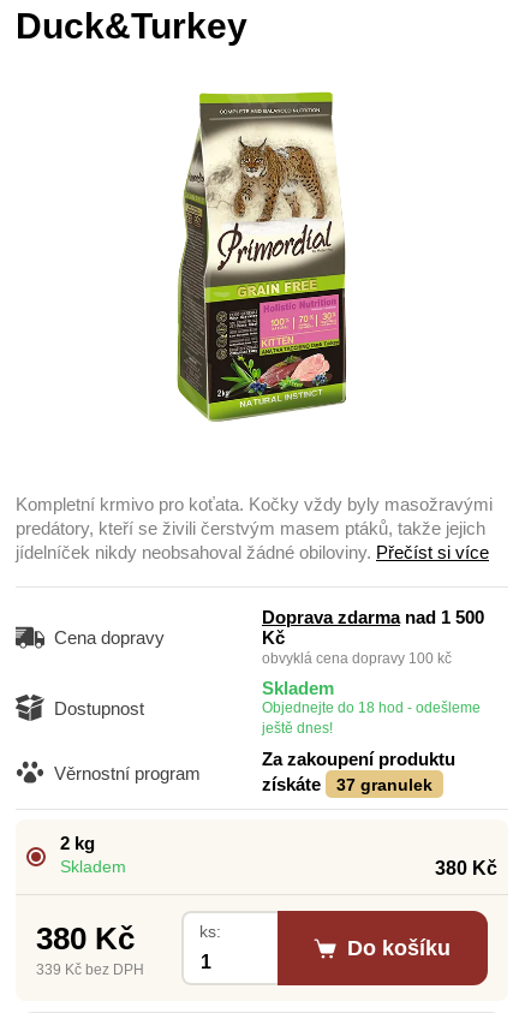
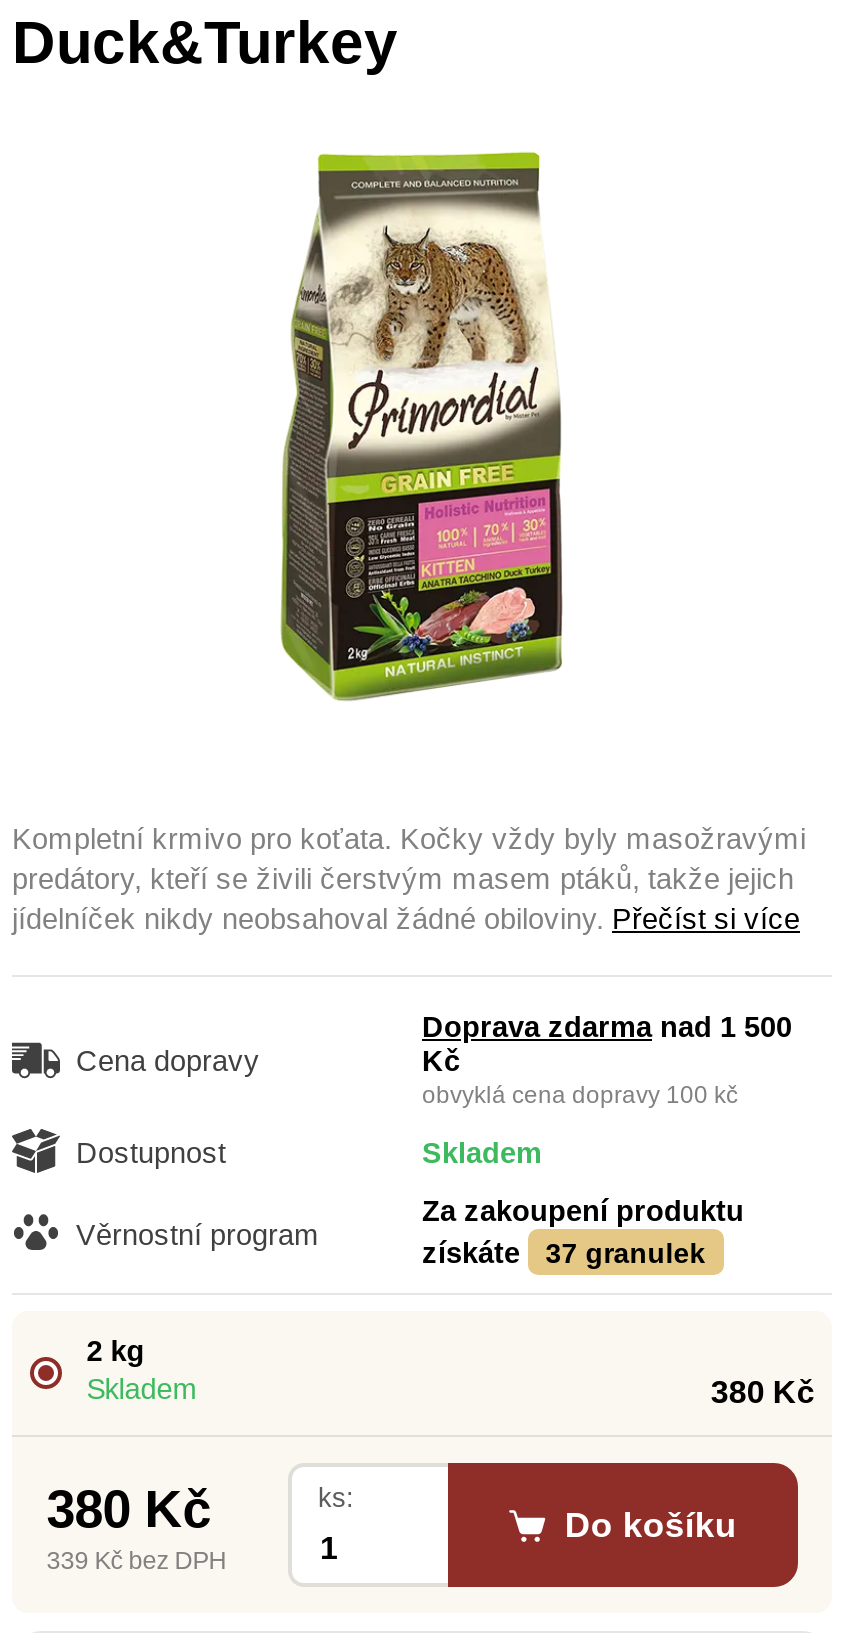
[262,700,481,737] Objednejte do 18 hod - odešleme | ještě dnes! -> none

